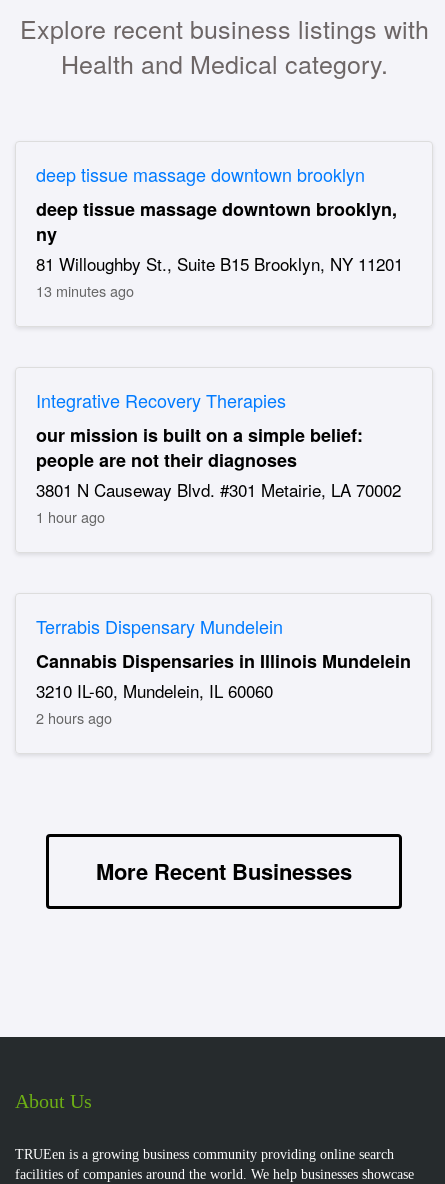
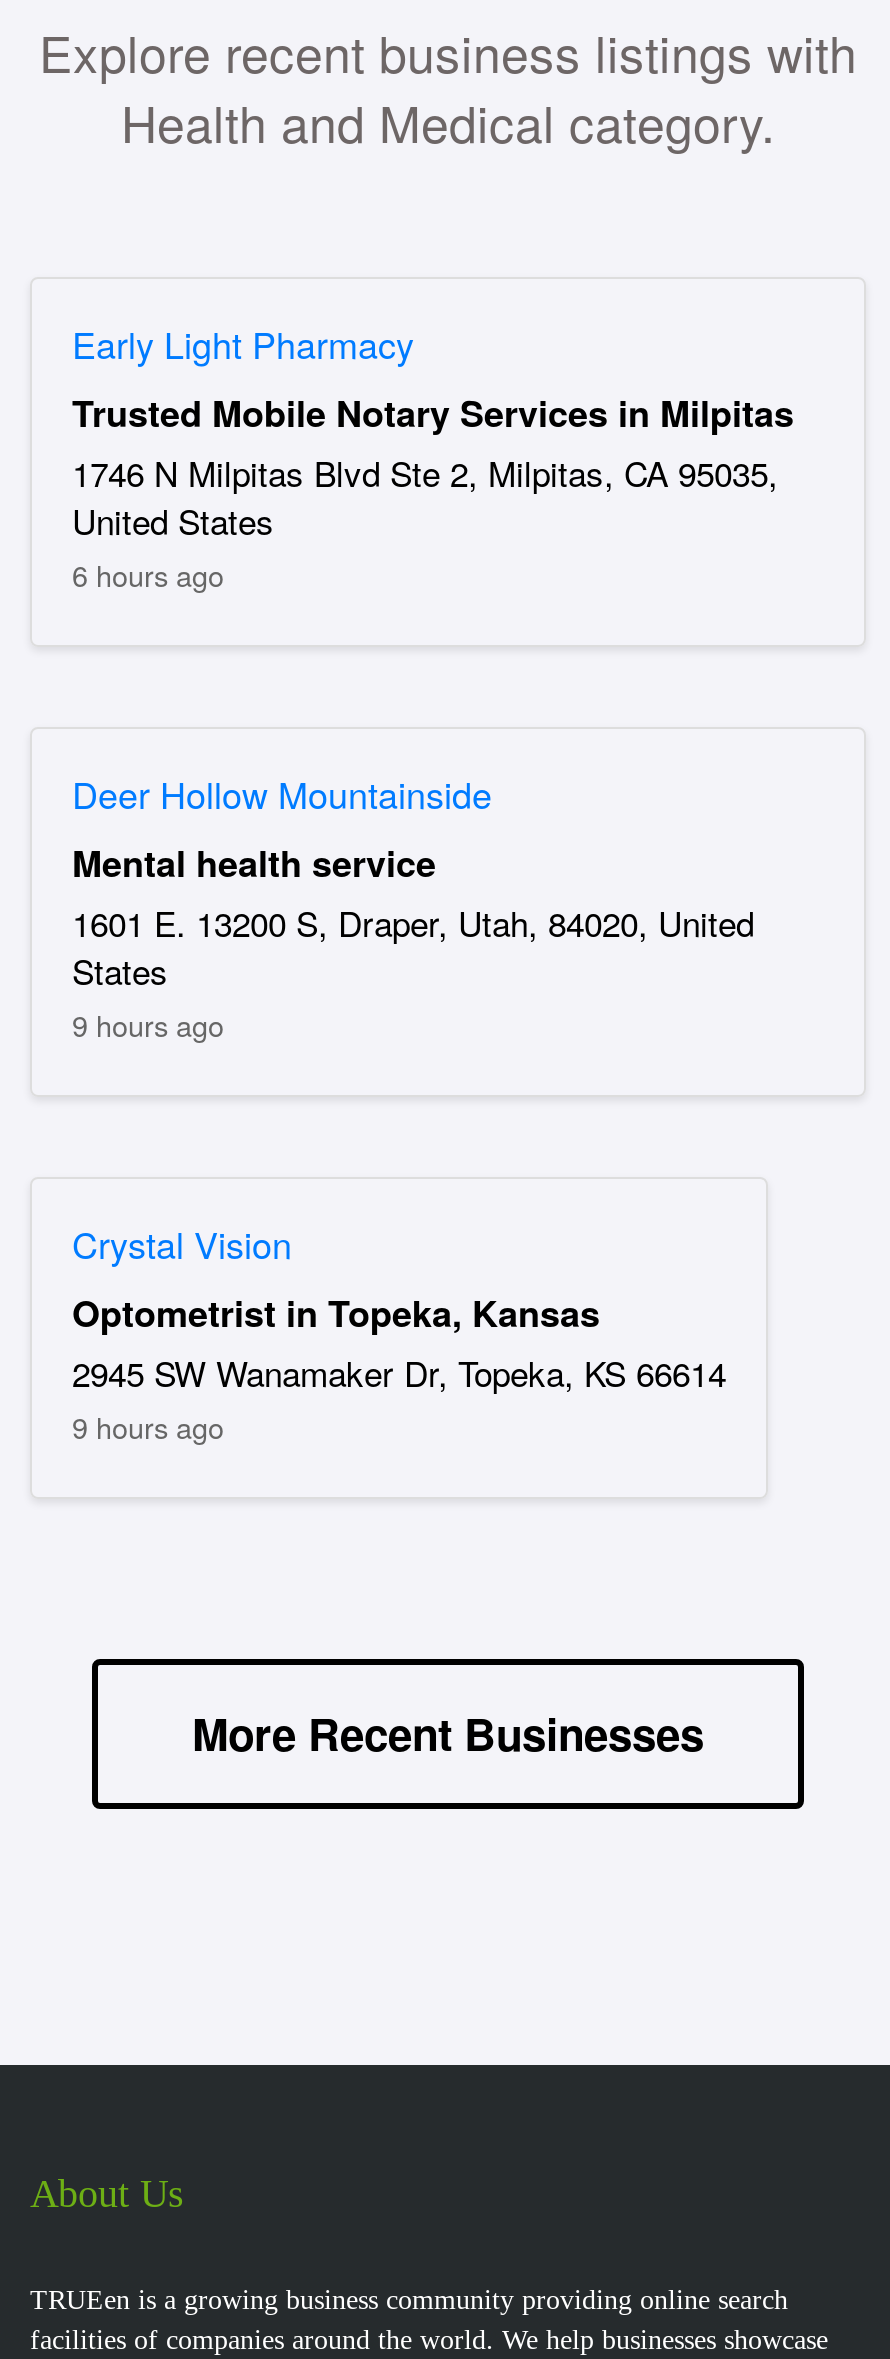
[36,160,403,300] deep tissue massage downtown brooklyn | deep tissue massage downtown brooklyn, | ny | 81 Willoughby St., Suite B15 Brooklyn, NY 11201 | 13 minutes ago -> [72,316,794,594] Early Light Pharmacy | Trusted Mobile Notary Services in Milpitas | 1746 N Milpitas Blvd Ste 2, Milpitas, CA 95035, | United States | 6 hours ago
[36,386,401,526] Integrative Recovery Therapies | our mission is built on a simple belief: | people are not their diagnoses | 3801 N Causeway Blvd. #301 Metairie, LA 70002 | 1 hour ago -> [72,766,754,1044] Deer Hollow Mountainside | Mental health service | 1601 E. 13200 S, Draper, Utah, 84020, United | States | 9 hours ago
[36,612,411,727] Terrabis Dispensary Mundelein | Cannabis Dispensaries in Illinois Mundelein | 3210 IL-60, Mundelein, IL 60060 | 2 hours ago -> [72,1216,726,1446] Crystal Vision | Optometrist in Topeka, Kansas | 2945 SW Wanamaker Dr, Topeka, KS 66614 | 9 hours ago

